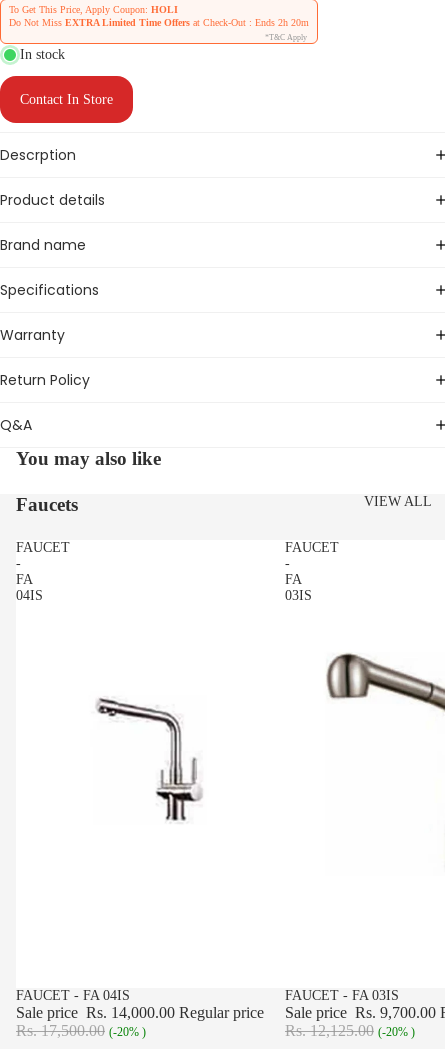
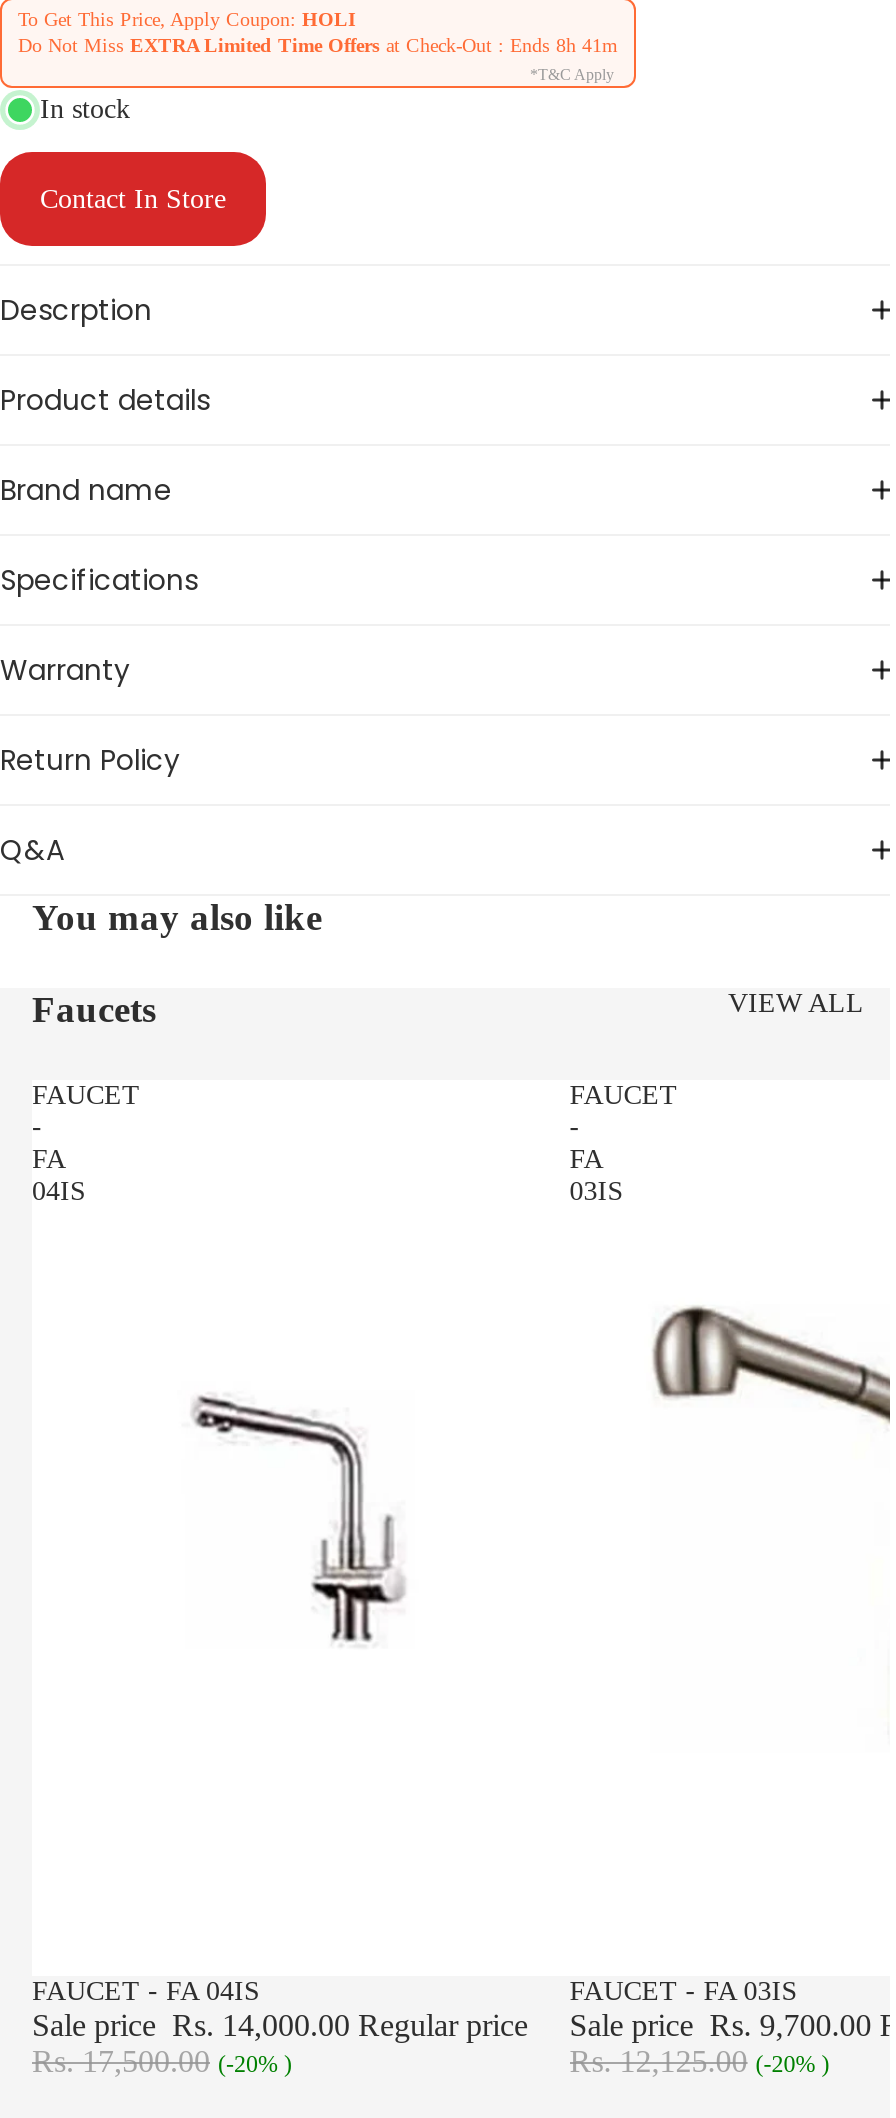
[9,17,309,28] Do Not Miss EXTRA Limited Time Offers at Check-Out : Ends 2h 20m -> [18,35,618,57] Do Not Miss EXTRA Limited Time Offers at Check-Out : Ends 8h 41m

